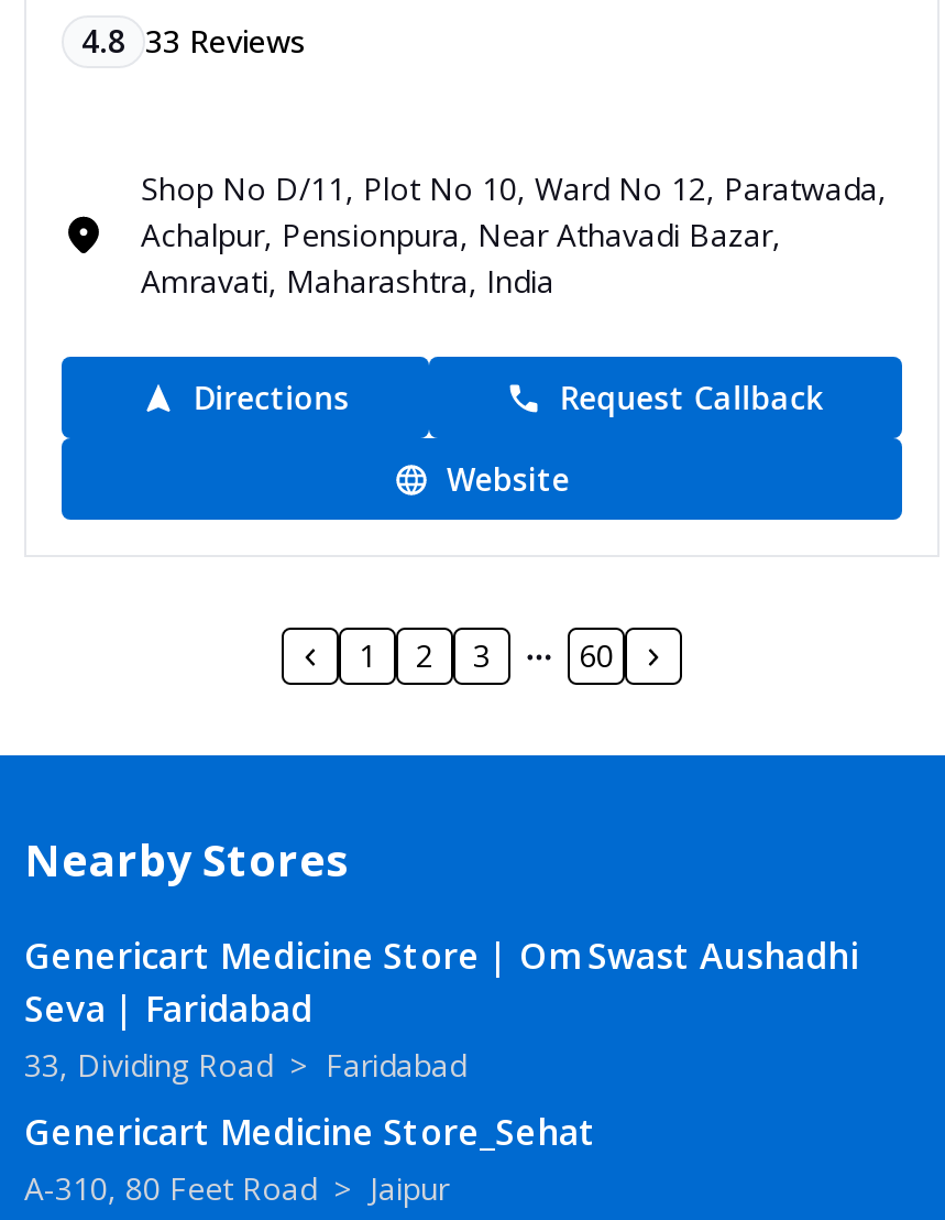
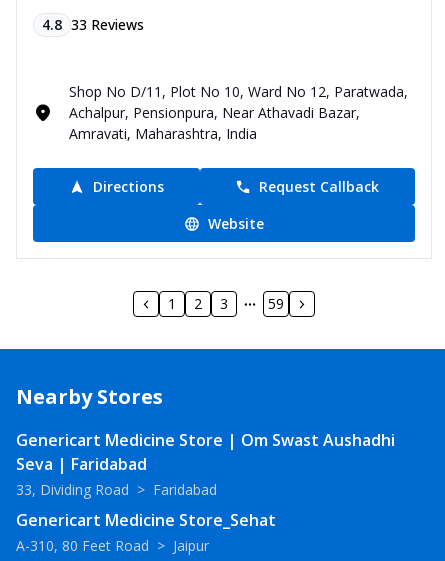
[579,635,614,677] 60 -> [268,294,284,313] 59

